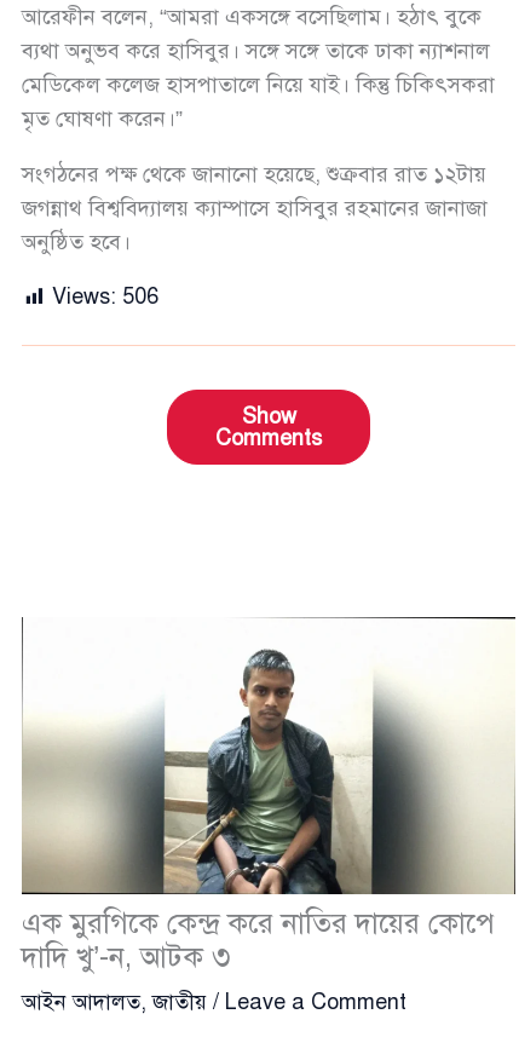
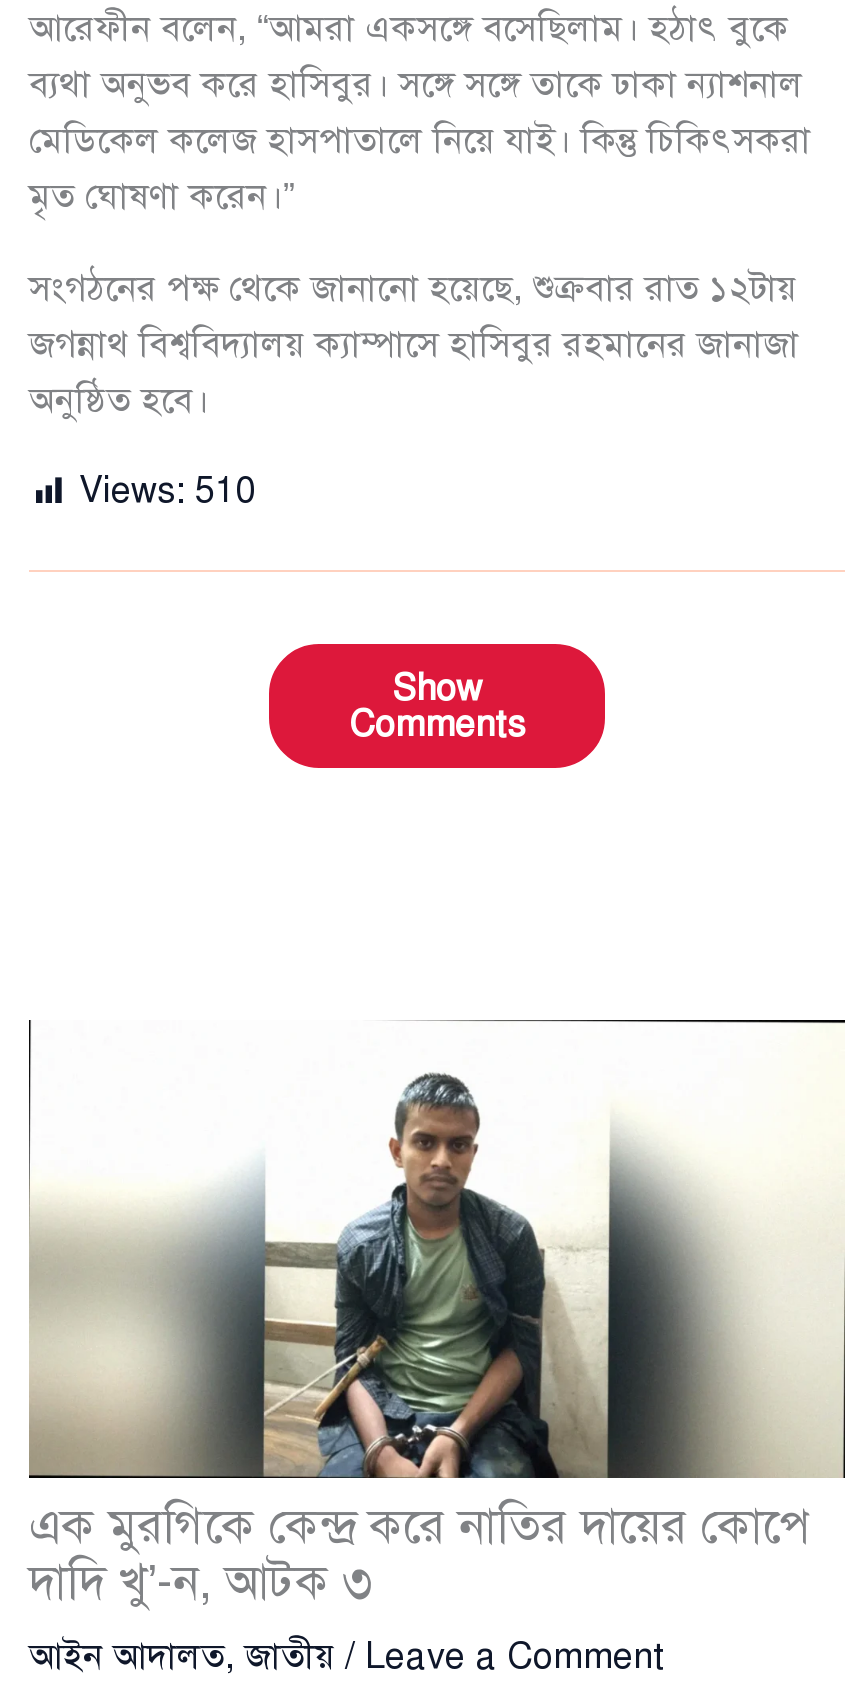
[52,284,158,310] Views: 506 -> [79,469,255,513] Views: 510

